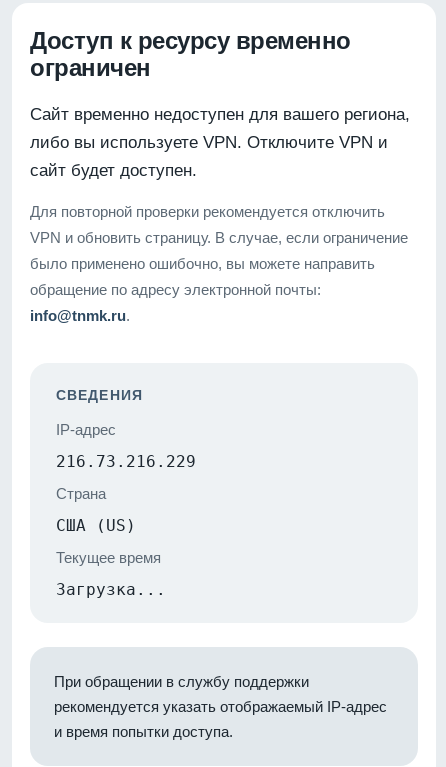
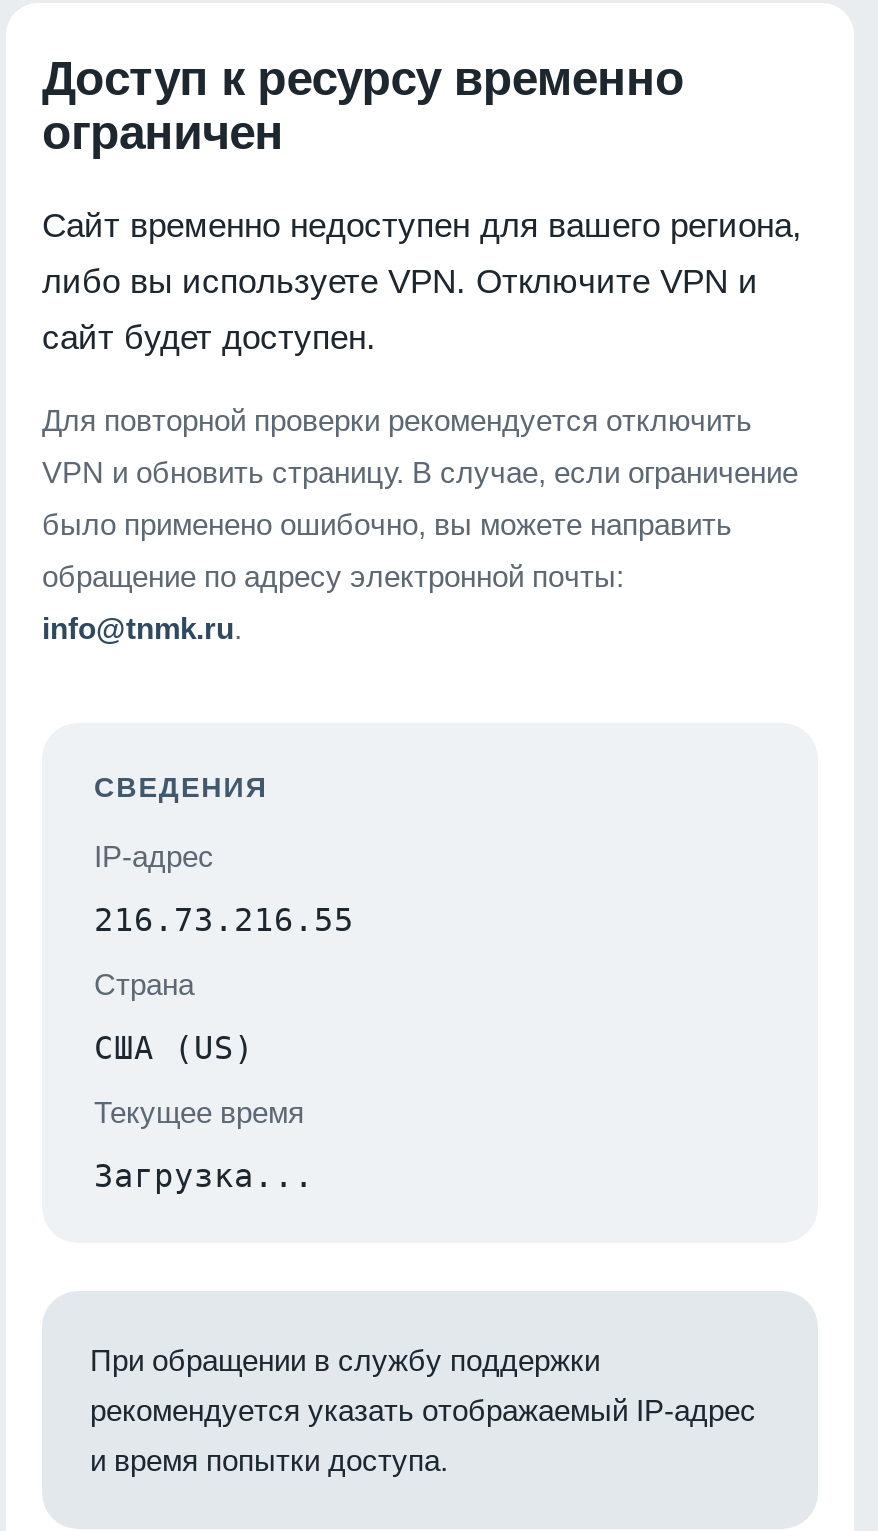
[56,451,196,470] 216.73.216.229 -> [94,900,354,938] 216.73.216.55

